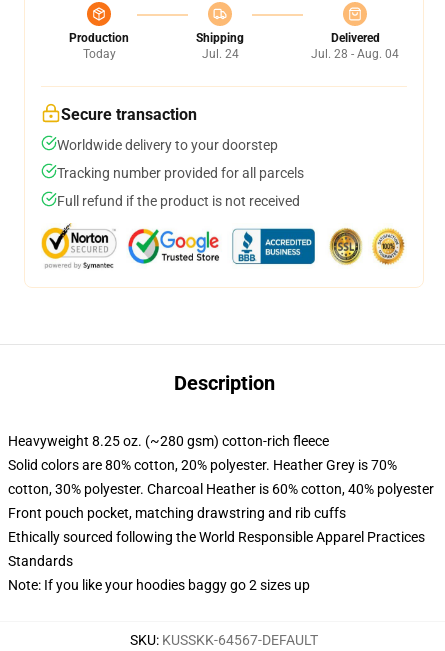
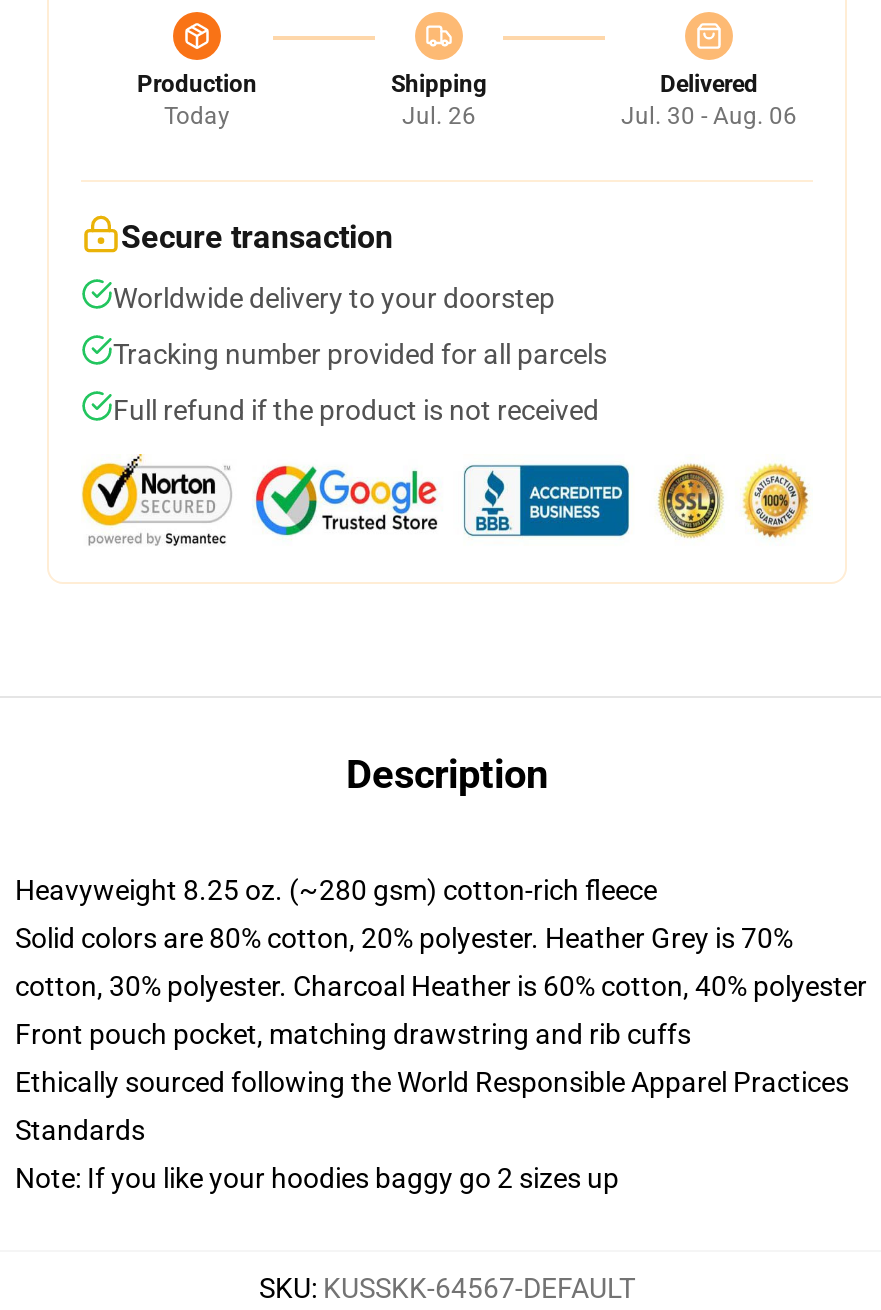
[201,47,238,61] Jul. 24 -> [402,102,476,130] Jul. 26
[311,47,399,61] Jul. 28 - Aug. 04 -> [621,102,797,130] Jul. 30 - Aug. 06

